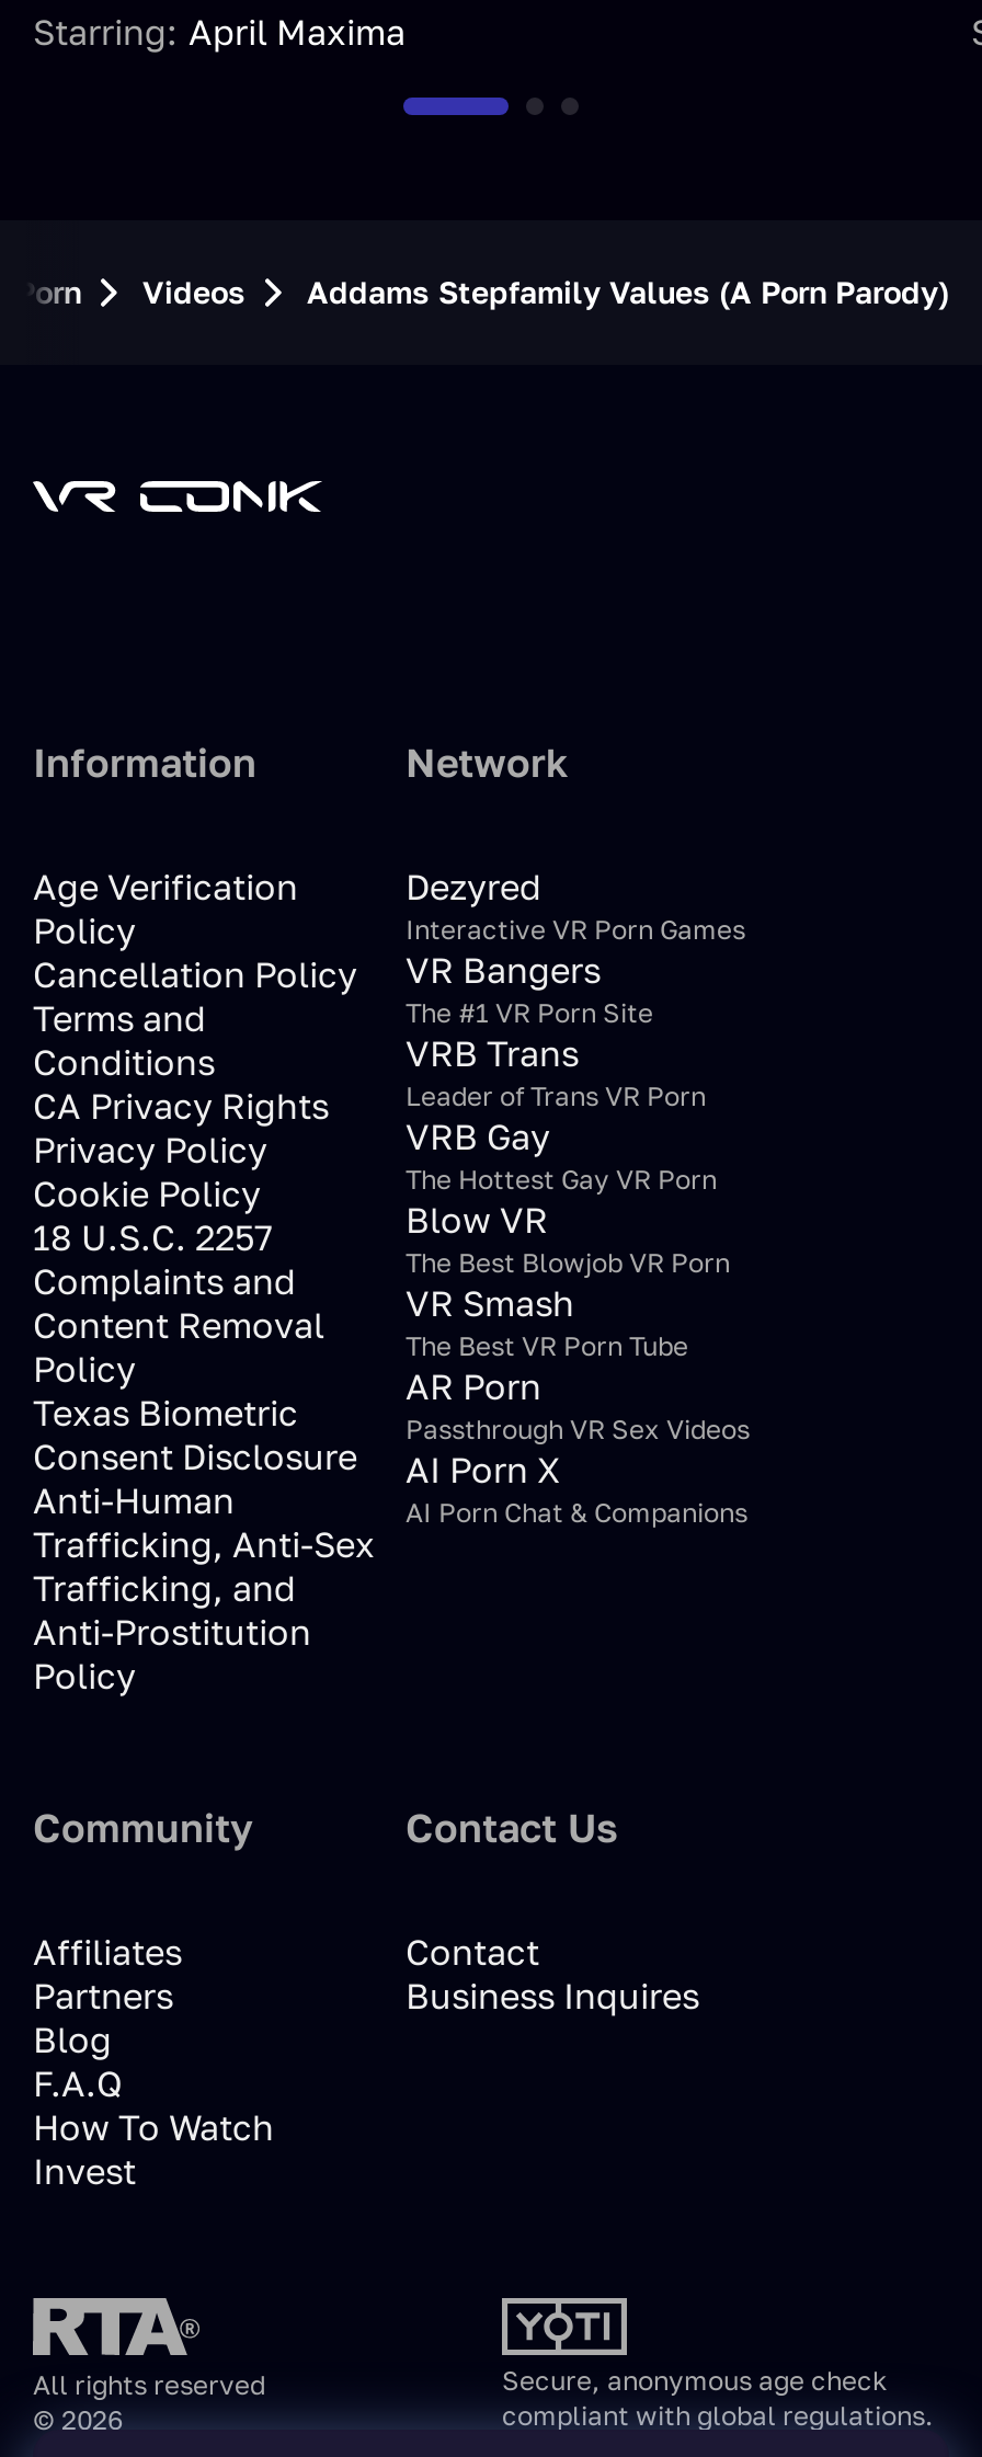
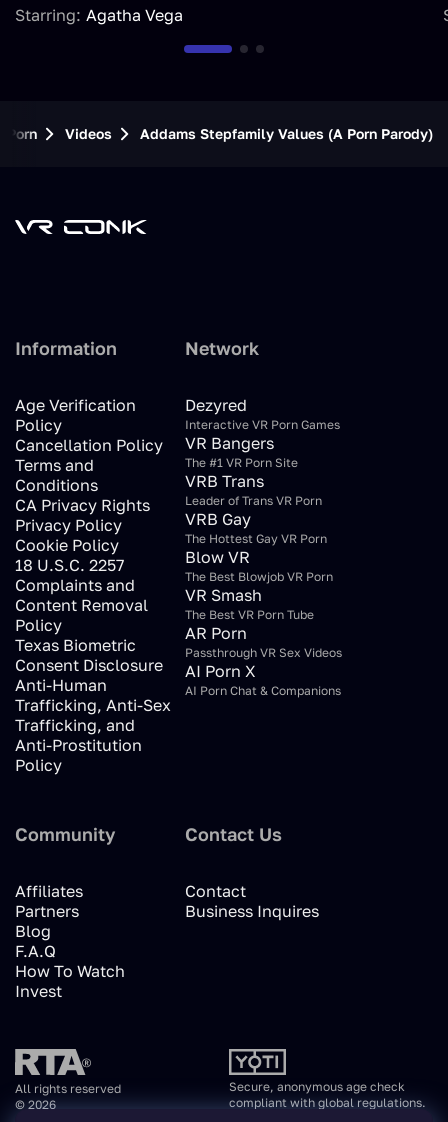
[33,10,406,54] Starring: April Maxima -> [15,5,183,25] Starring: Agatha Vega

